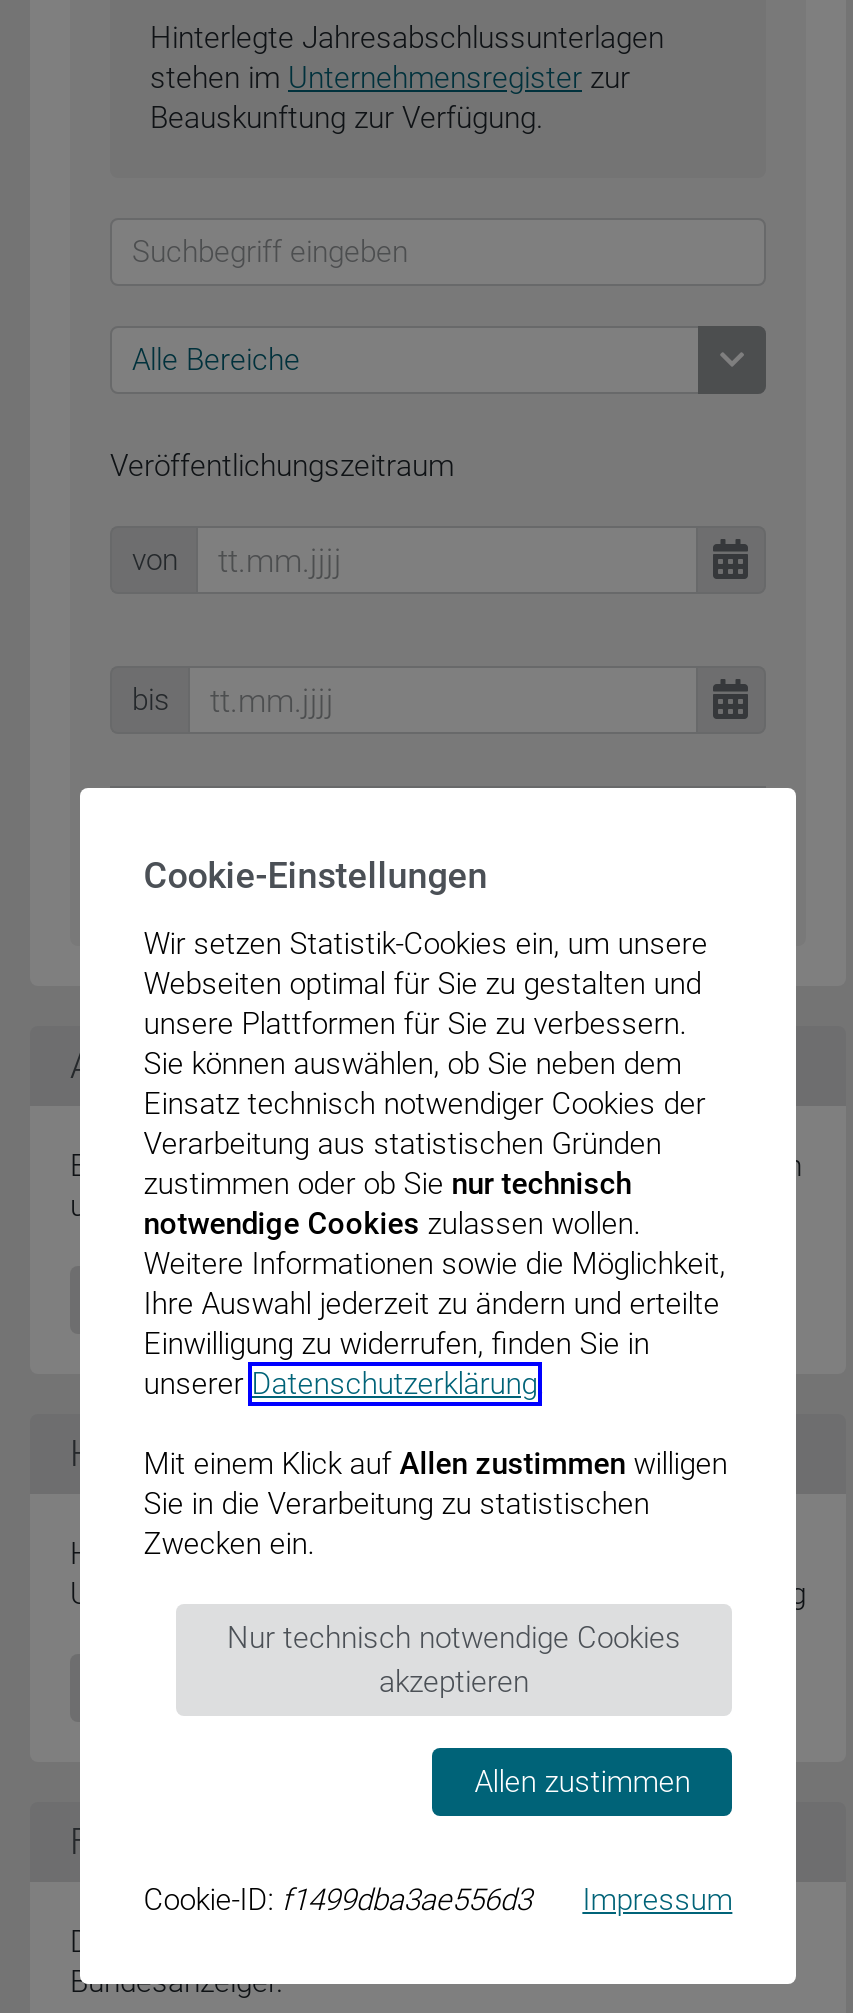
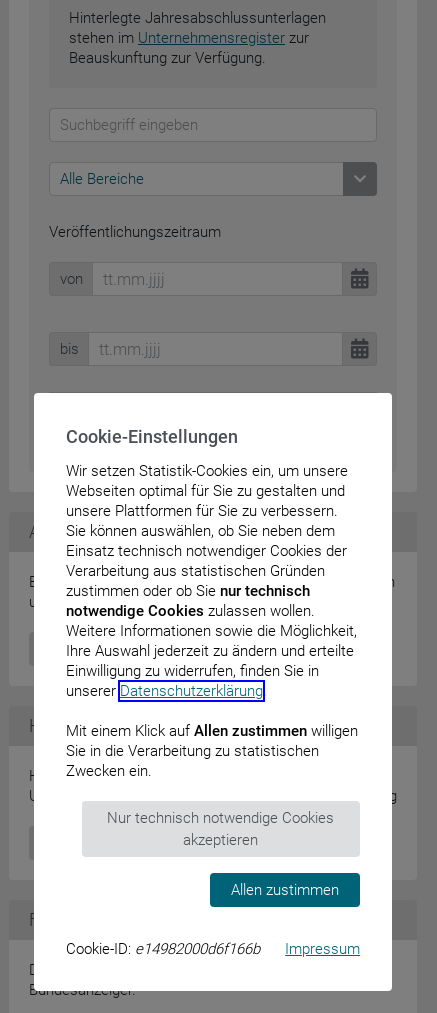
[144,1882,532,1918] Cookie-ID: f1499dba3ae556d3 -> [66,940,260,958] Cookie-ID: e14982000d6f166b

